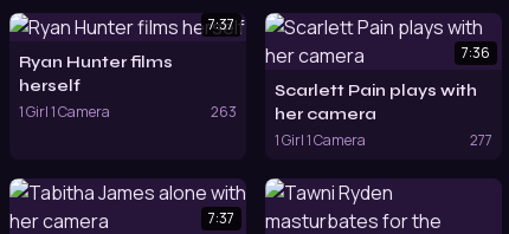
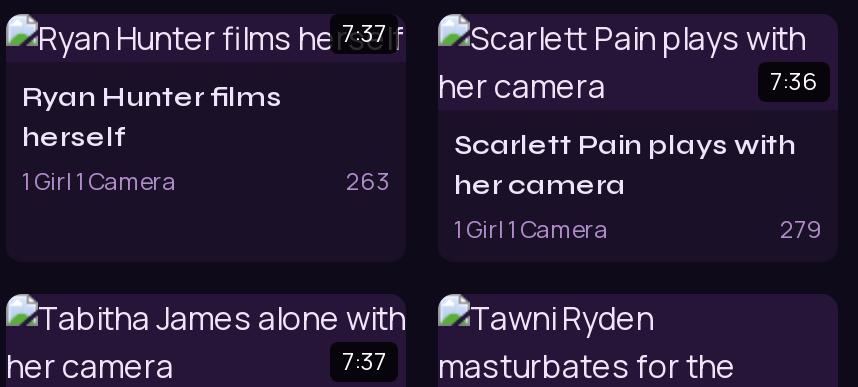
[470,130,492,150] 277 -> [780,212,822,246] 279

